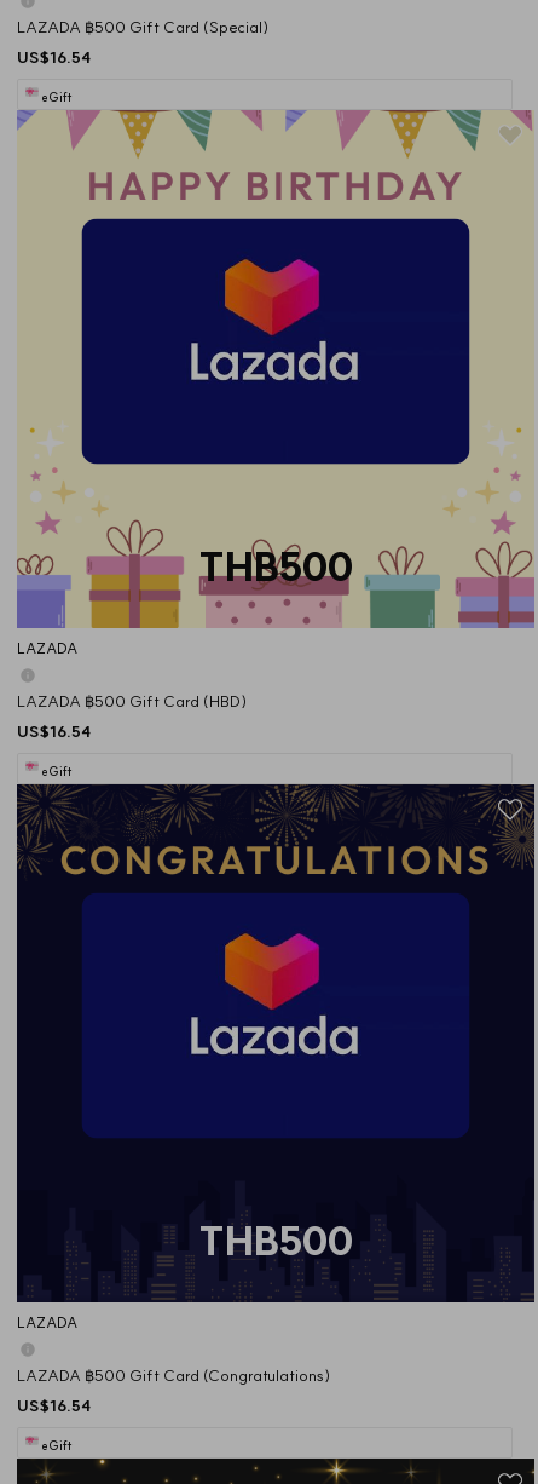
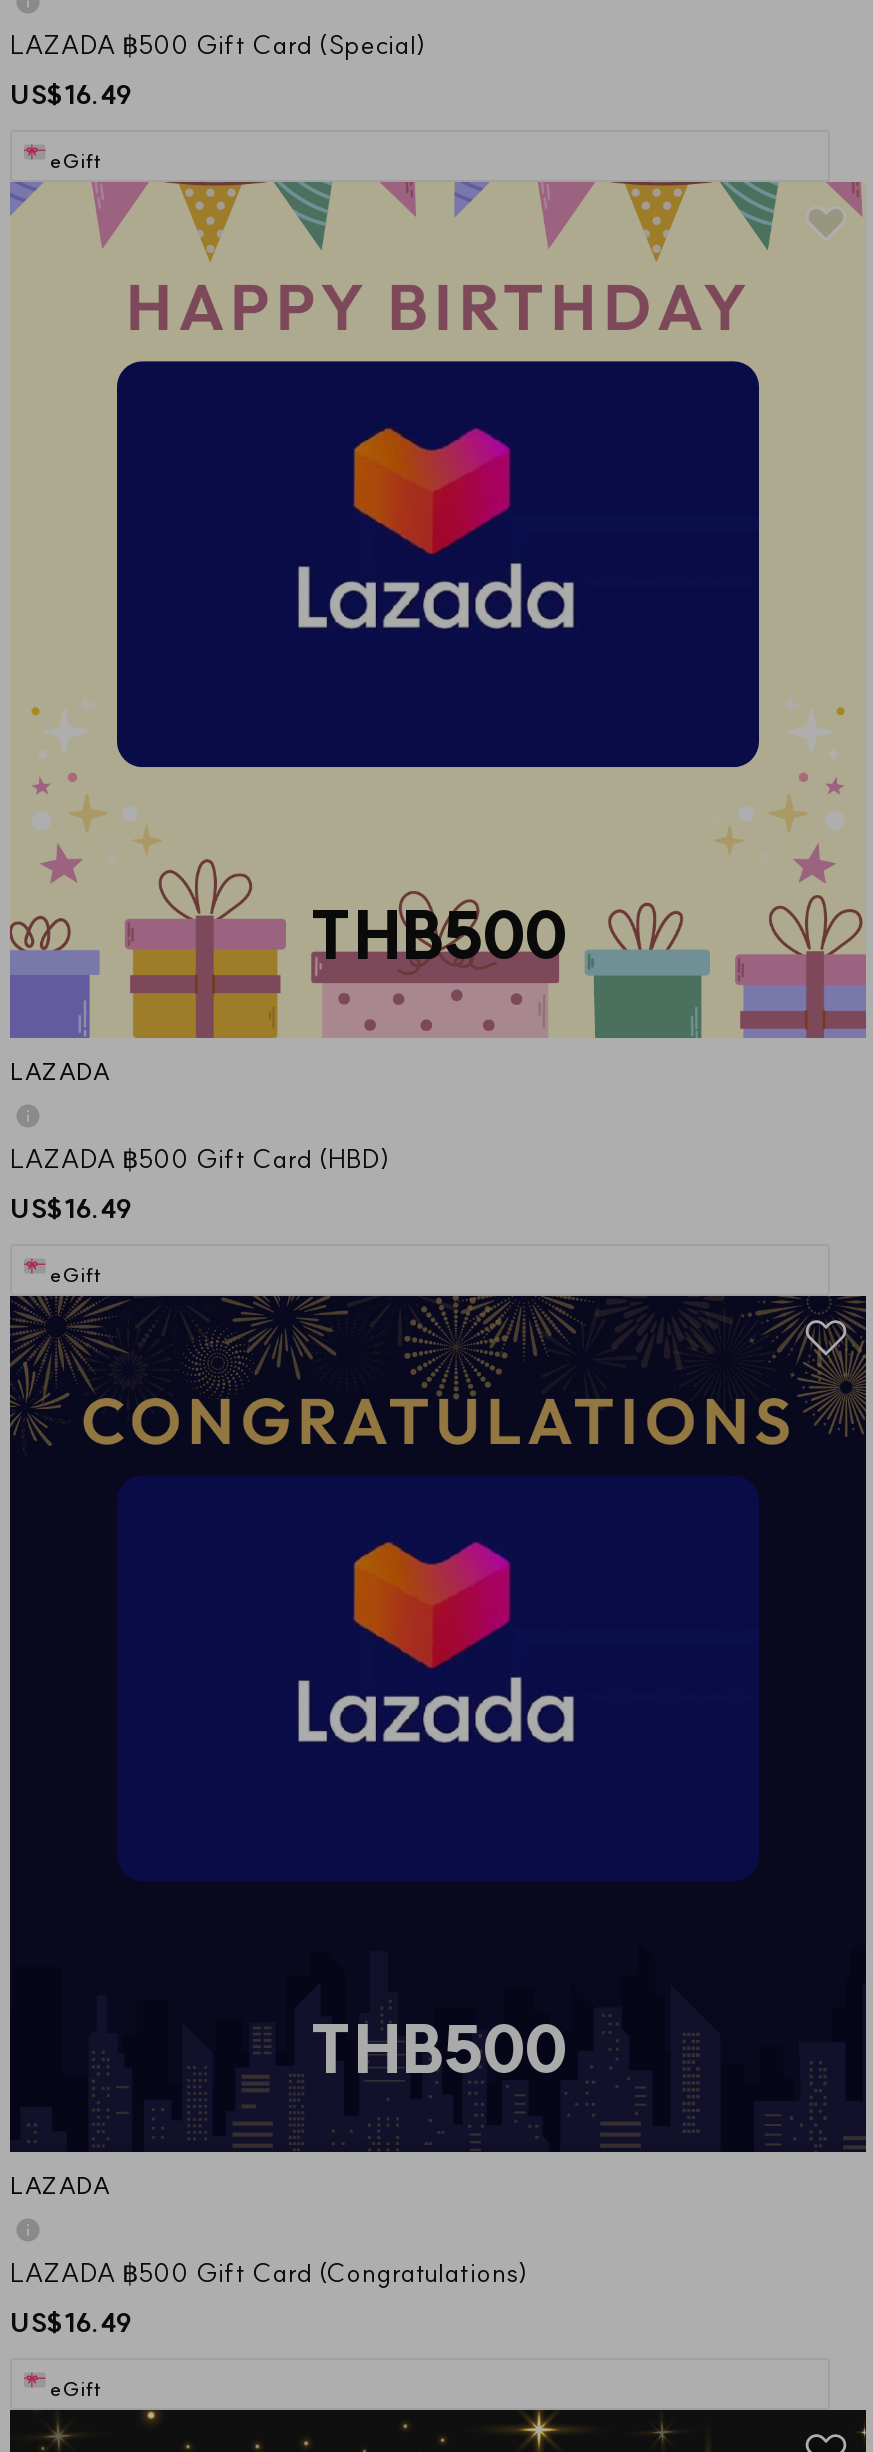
[17,47,91,67] US$16.54 -> [10,78,132,110] US$16.49
[17,721,91,741] US$16.54 -> [10,1192,132,1224] US$16.49
[17,1396,91,1415] US$16.54 -> [10,2306,132,2338] US$16.49

